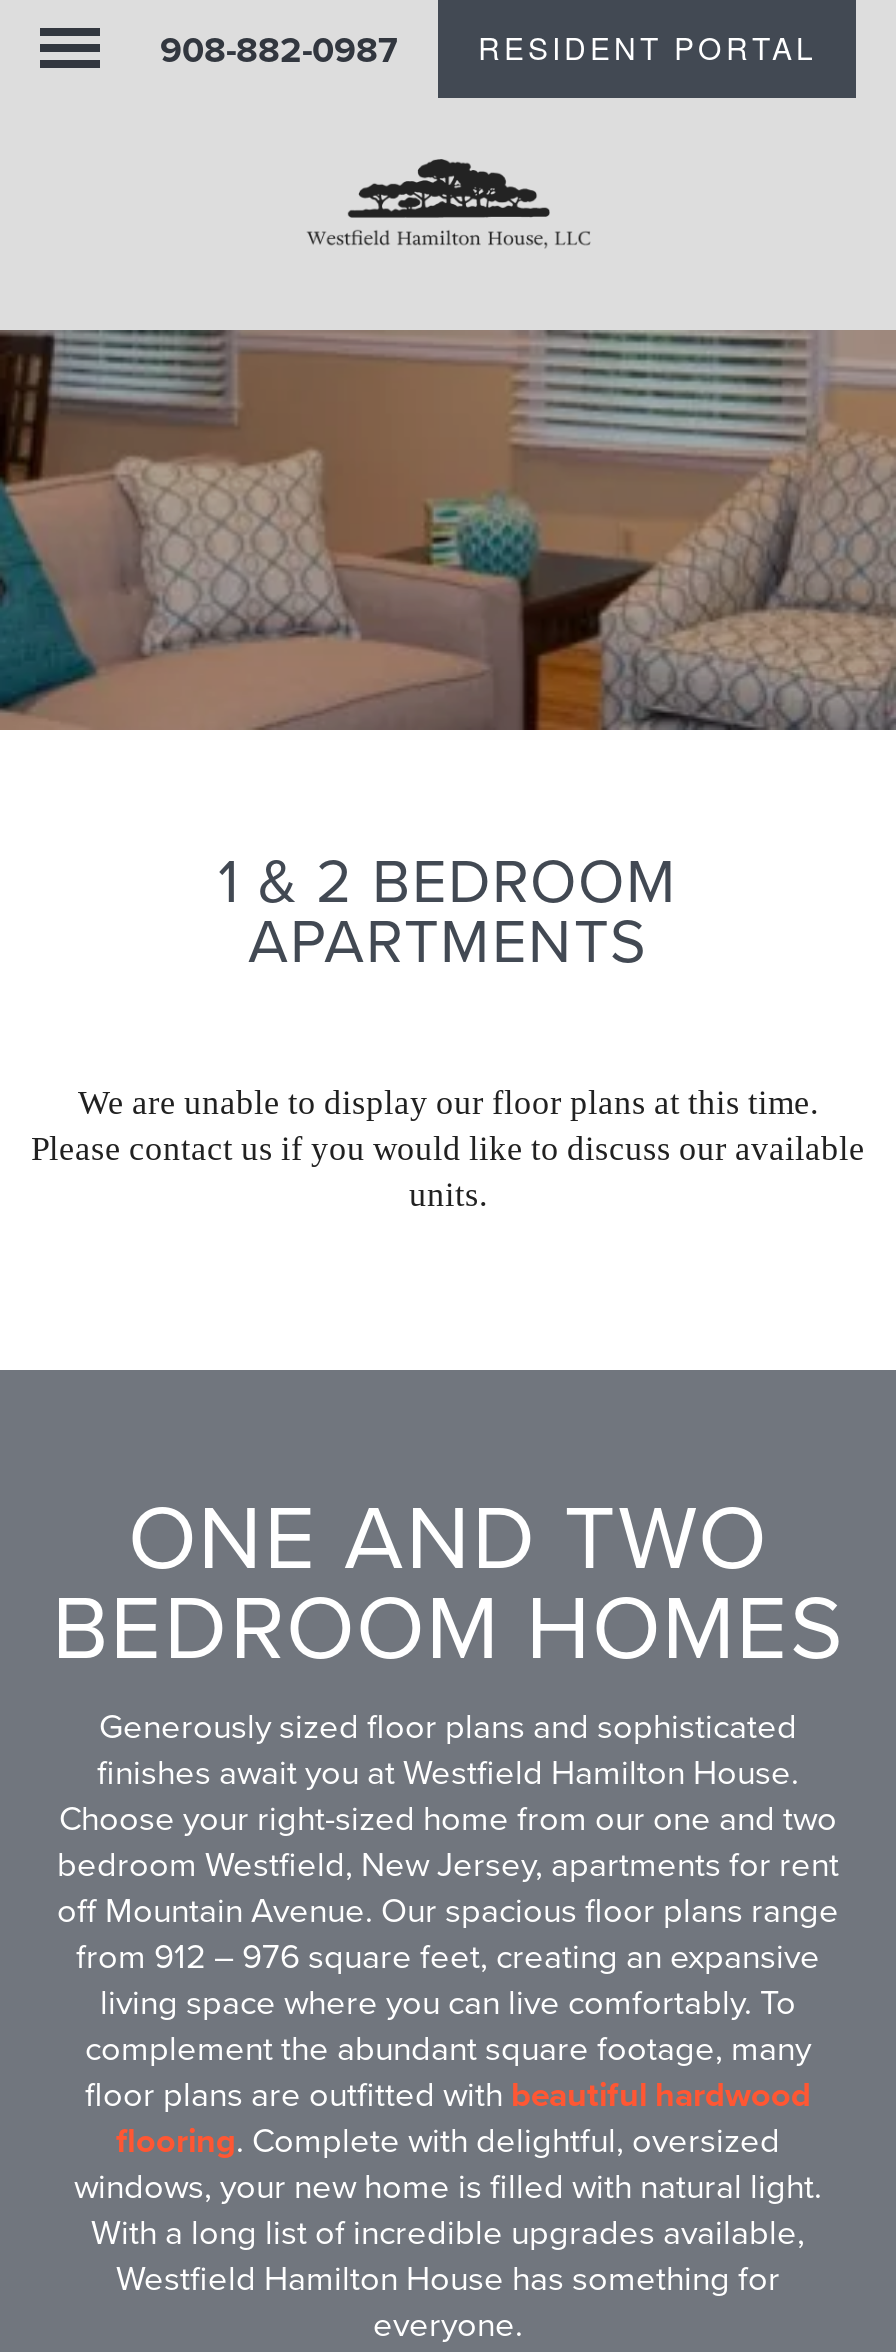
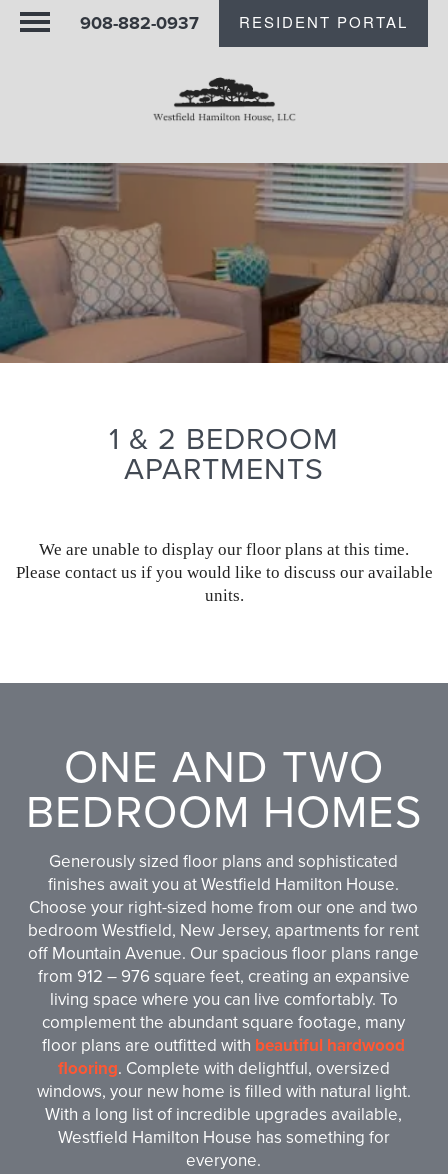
[160,24,816,76] 908-882-0987 RESIDENT PORTAL -> [80,10,408,36] 908-882-0937 RESIDENT PORTAL

